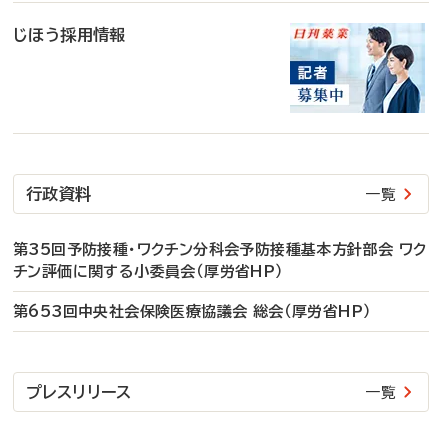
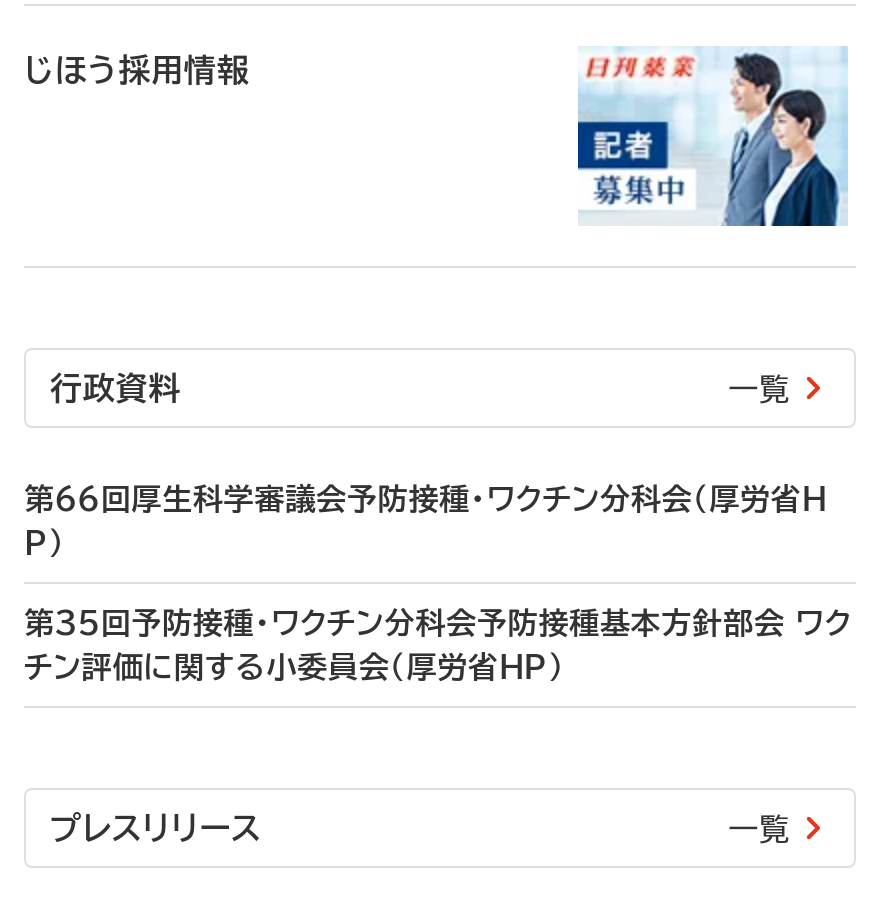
none -> [24,484,826,558] 第66回厚生科学審議会予防接種・ワクチン分科会（厚労省H | P）
moved [13,242,427,279] -> [24,608,851,682]: 第35回予防接種・ワクチン分科会予防接種基本方針部会 ワク | チン評価に関する小委員会（厚労省HP）
[13,304,371,319] 第653回中央社会保険医療協議会 総会（厚労省HP） -> none

